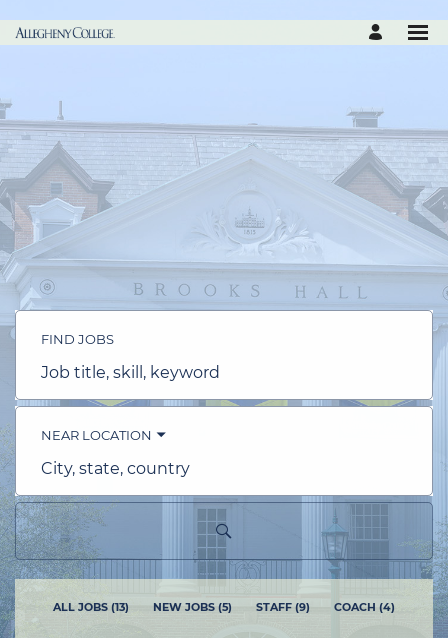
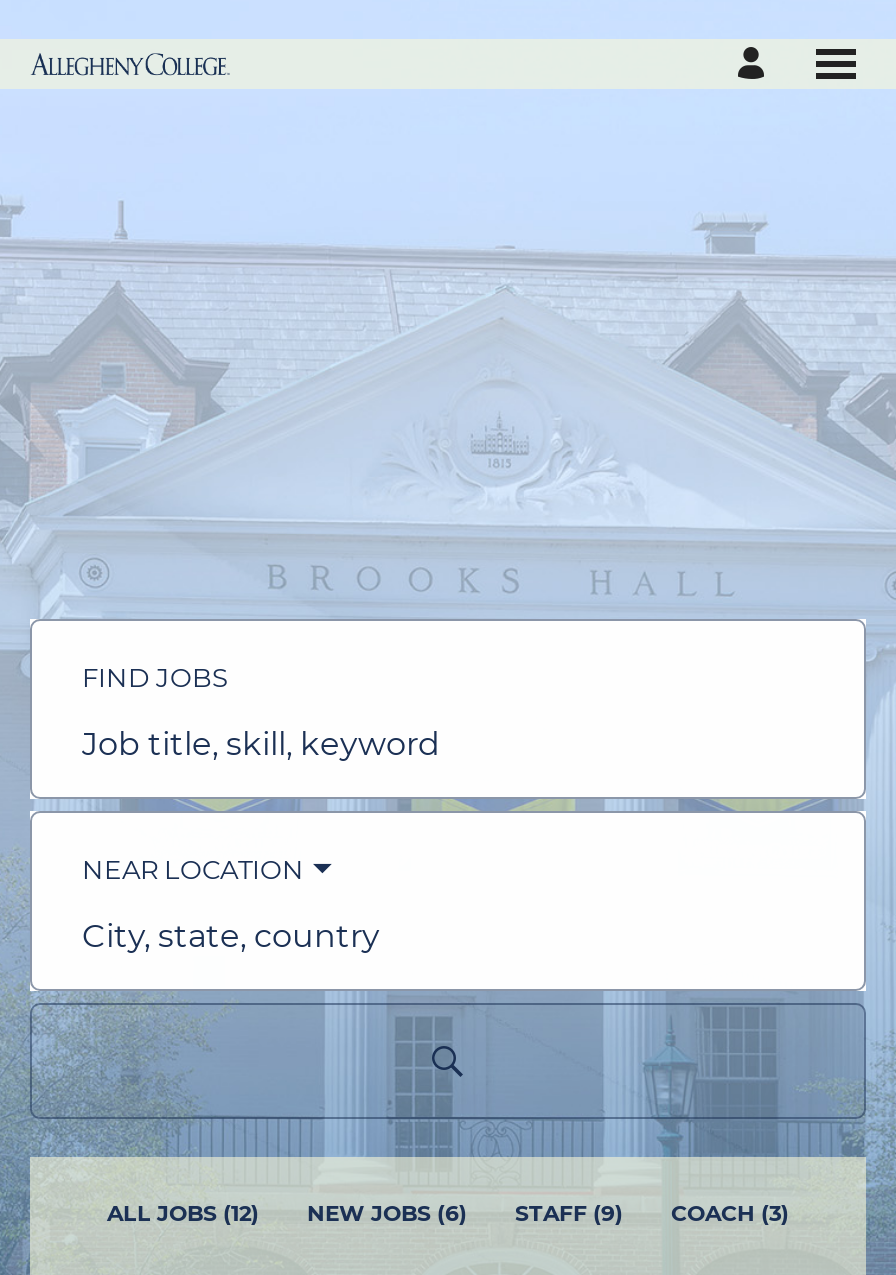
[53,600,129,614] ALL JOBS (13) -> [107,1199,259,1227] ALL JOBS (12)
[153,600,232,614] NEW JOBS (5) -> [307,1199,467,1227] NEW JOBS (6)
[334,600,395,614] COACH (4) -> [671,1199,789,1227] COACH (3)

